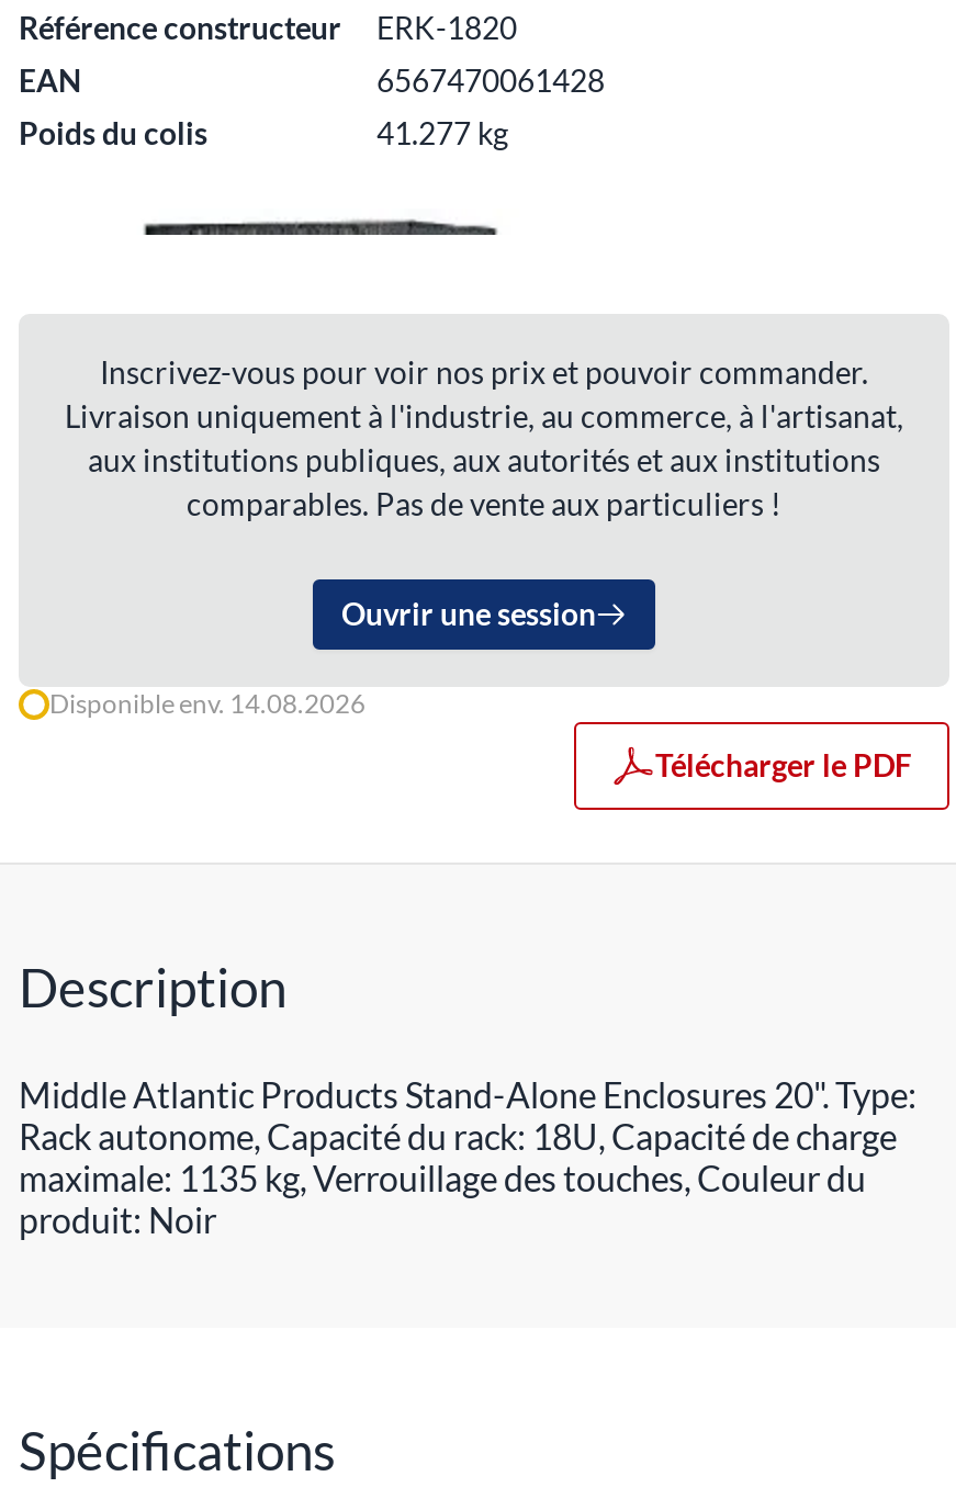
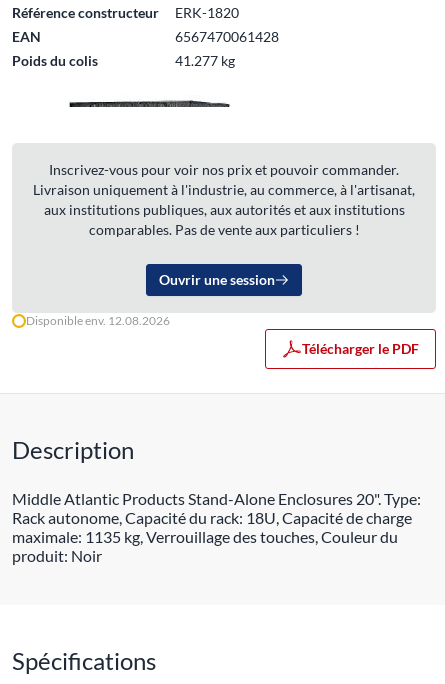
[49,687,365,720] Disponible env. 14.08.2026 -> [26,313,170,328] Disponible env. 12.08.2026

